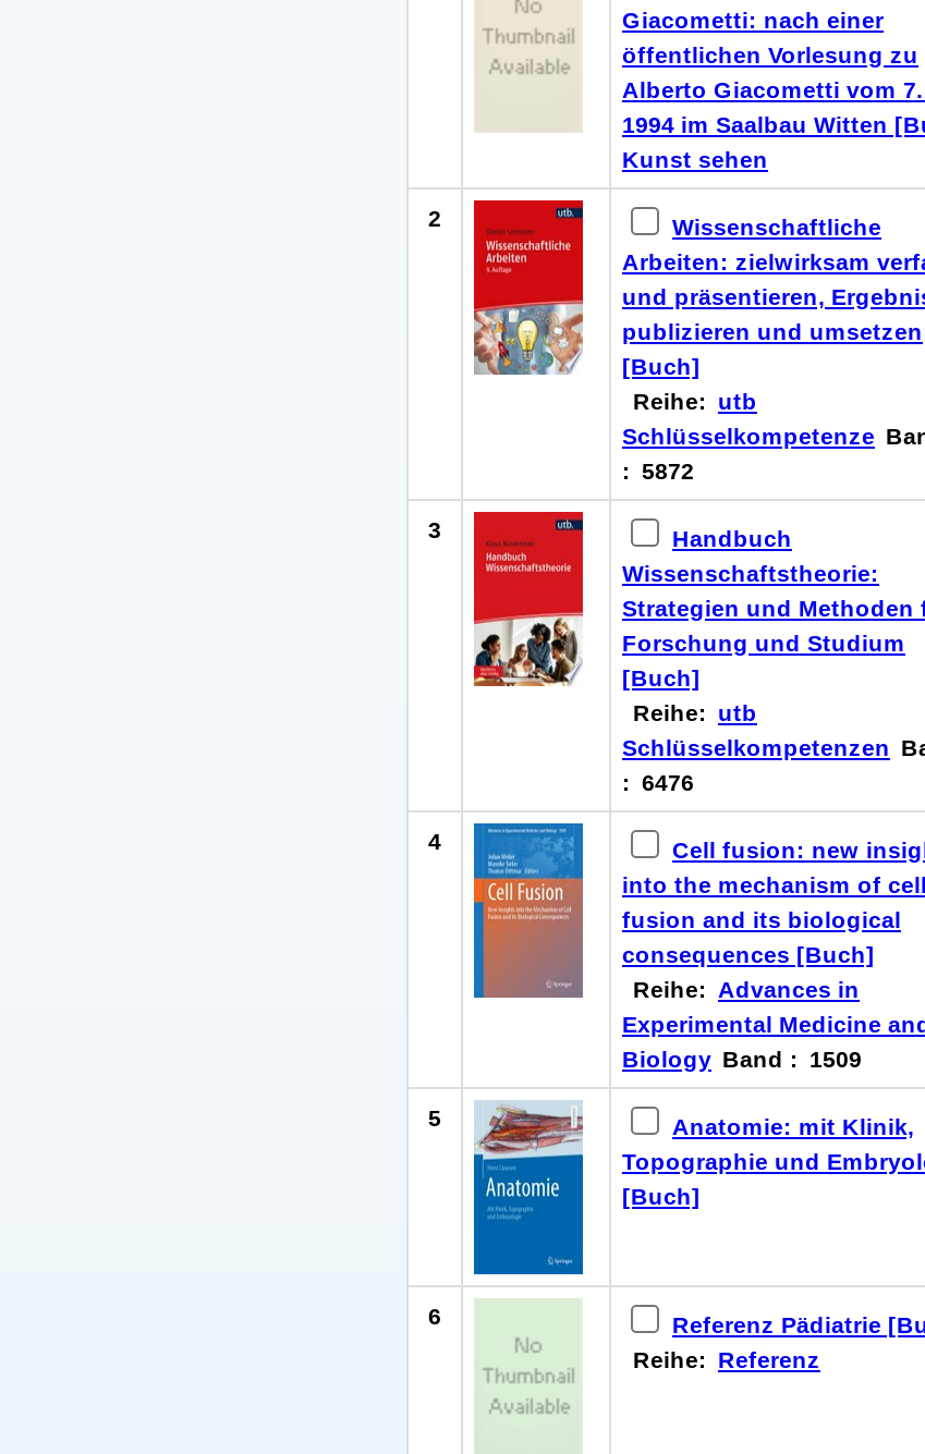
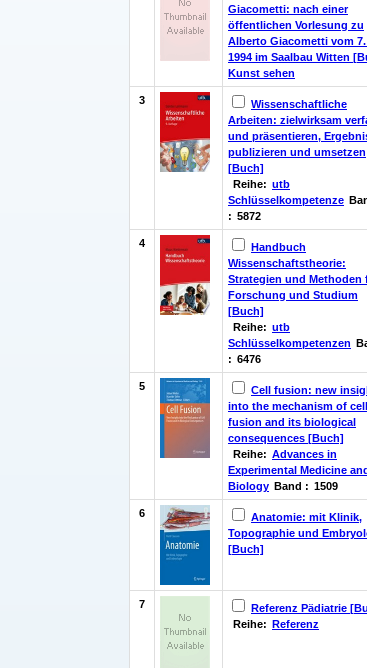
[428,205,441,231] 2 -> [139,94,145,106] 3
[428,516,441,542] 3 -> [139,237,145,249] 4
[428,828,441,854] 4 -> [139,380,145,392] 5
[428,1104,441,1130] 5 -> [139,507,145,519] 6
[428,1302,441,1329] 6 -> [139,598,145,610] 7

